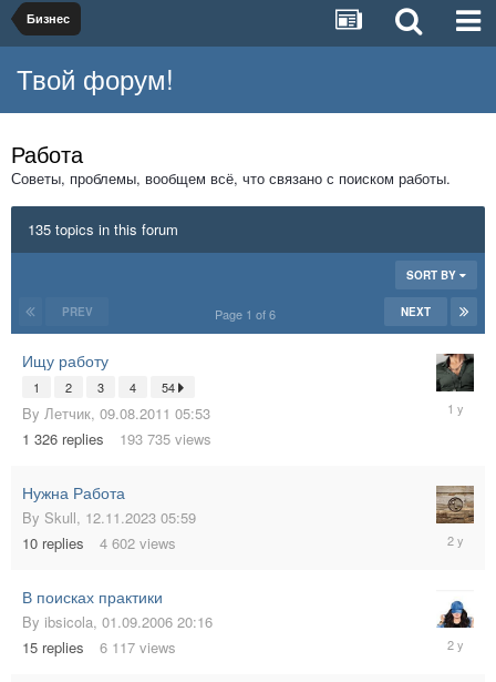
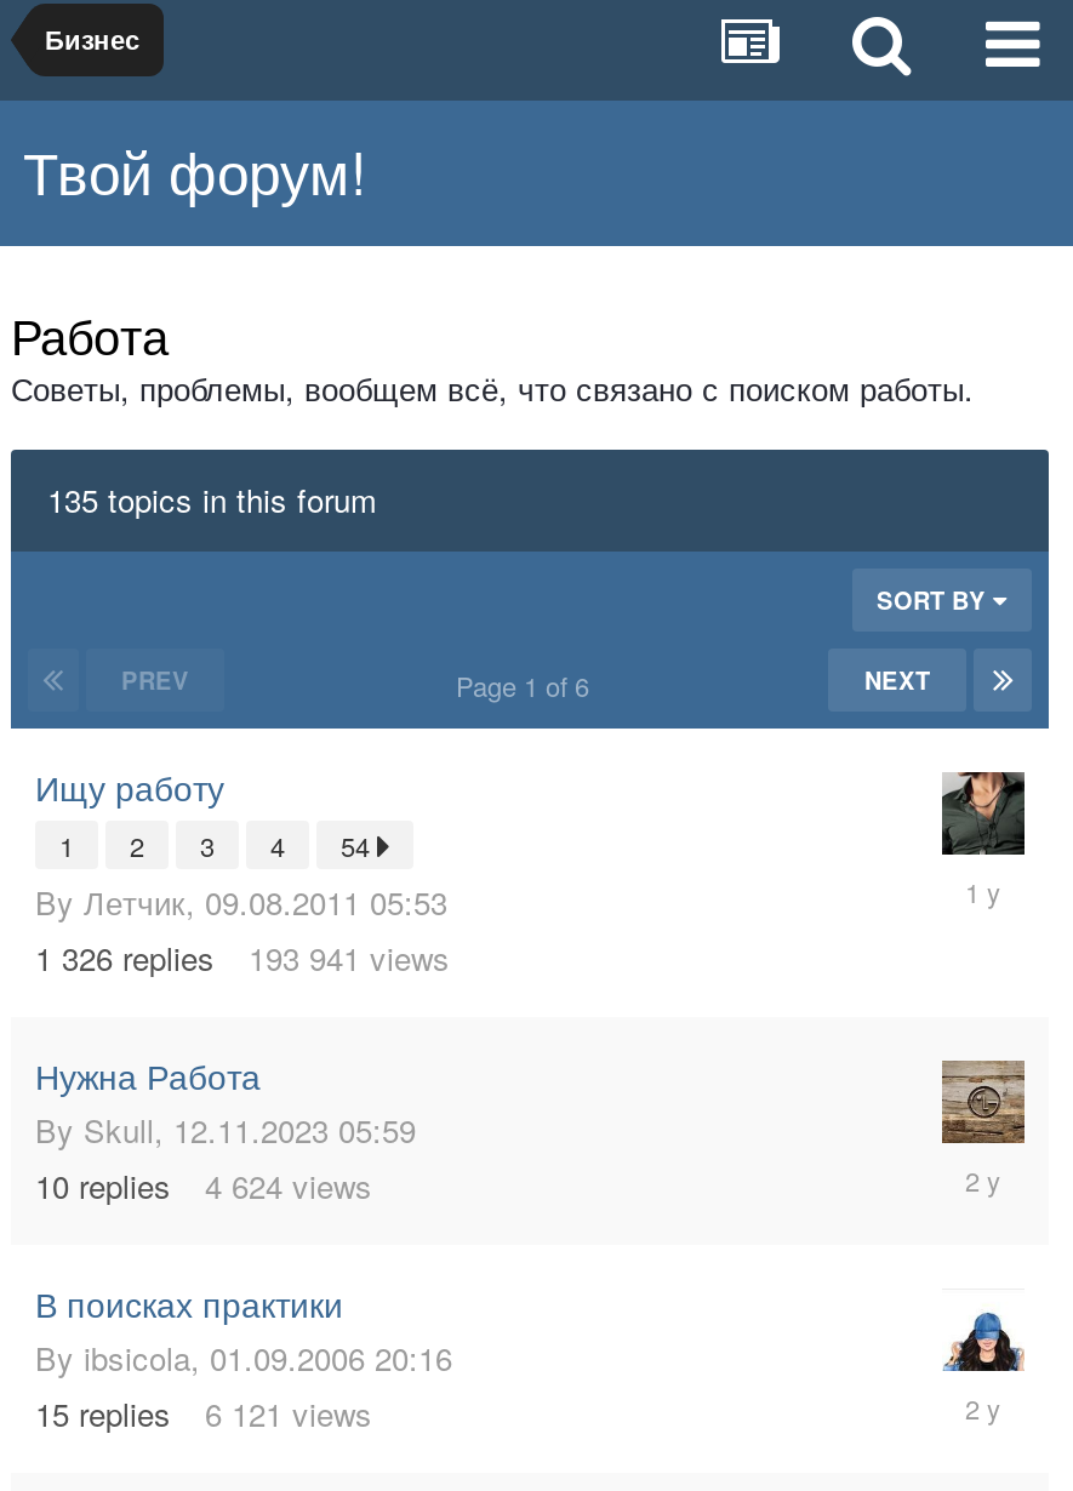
[22,428,211,449] 1 326 replies 193 735 views -> [35,935,450,981] 1 326 replies 193 941 views
[22,532,176,553] 10 replies 4 602 views -> [35,1162,372,1209] 10 replies 4 624 views
[22,637,176,658] 15 replies 6 117 views -> [35,1390,372,1436] 15 replies 6 121 views

